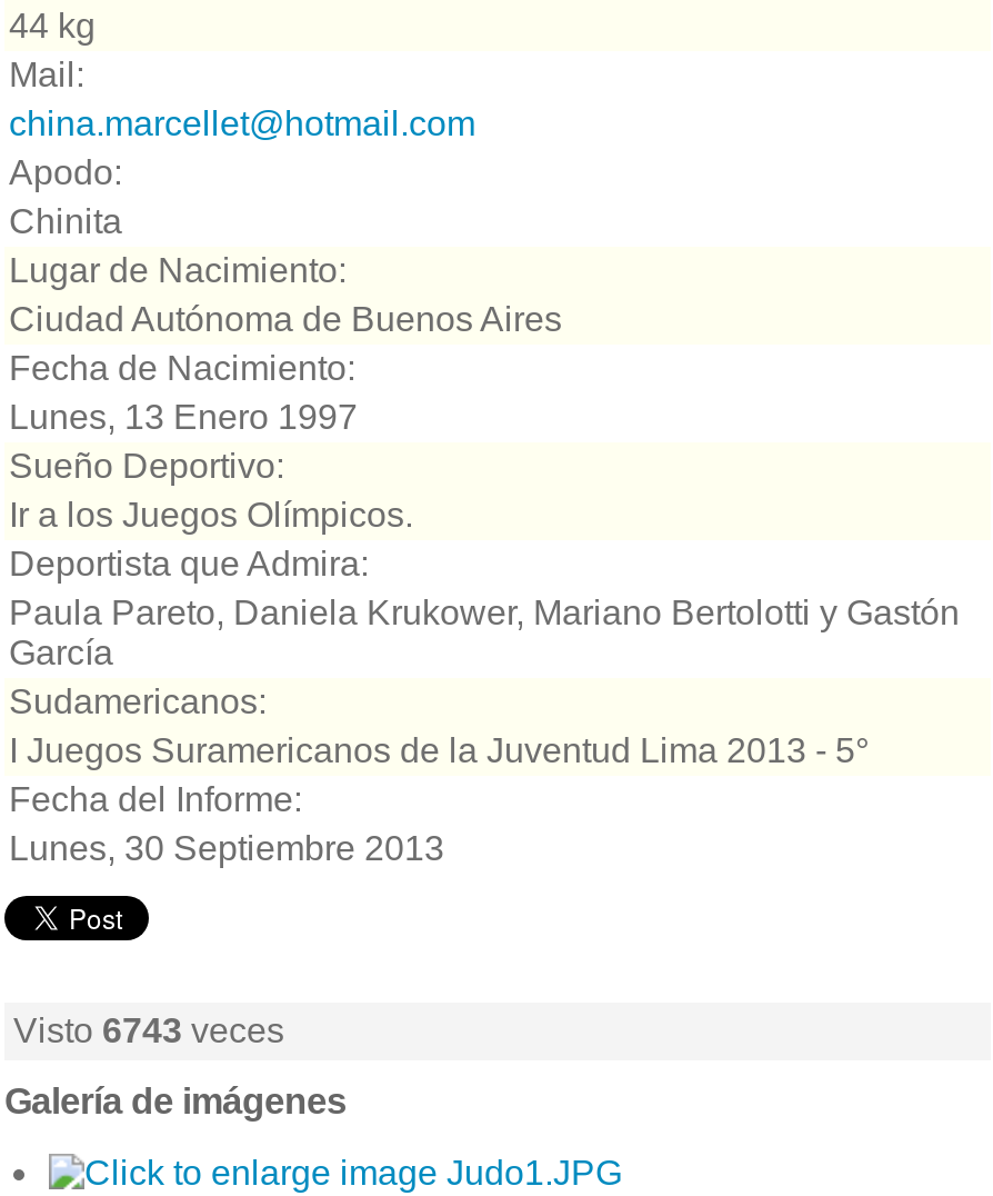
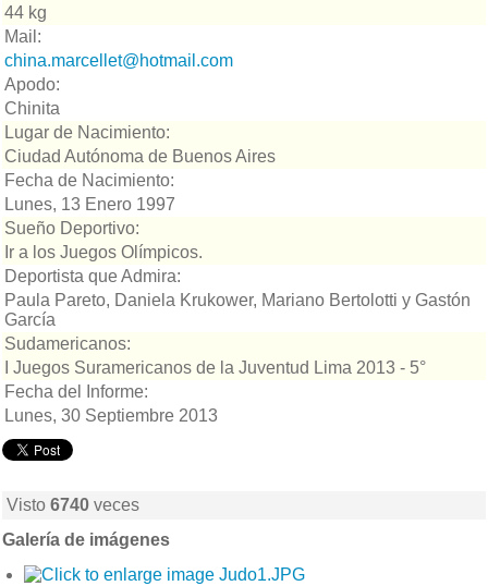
[13,1011,284,1049] Visto 6743 veces -> [7,495,139,514] Visto 6740 veces

